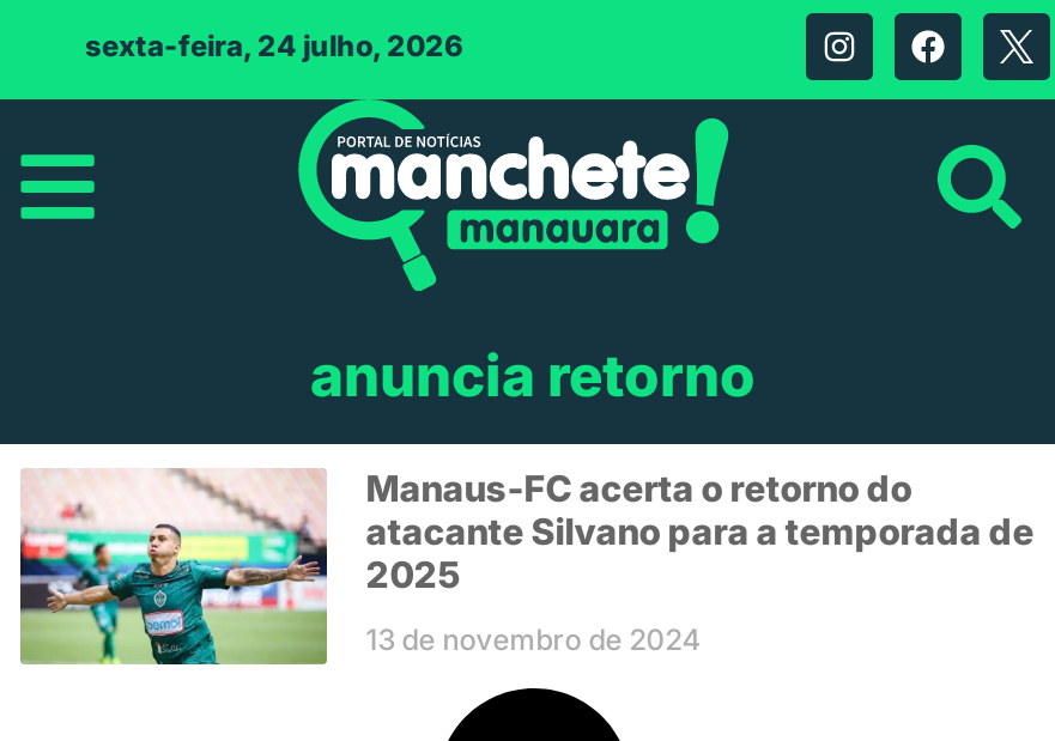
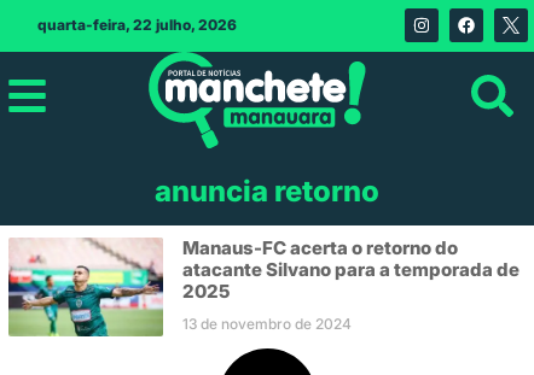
[85,28,463,63] sexta-feira, 24 julho, 2026 -> [37,16,236,34] quarta-feira, 22 julho, 2026

